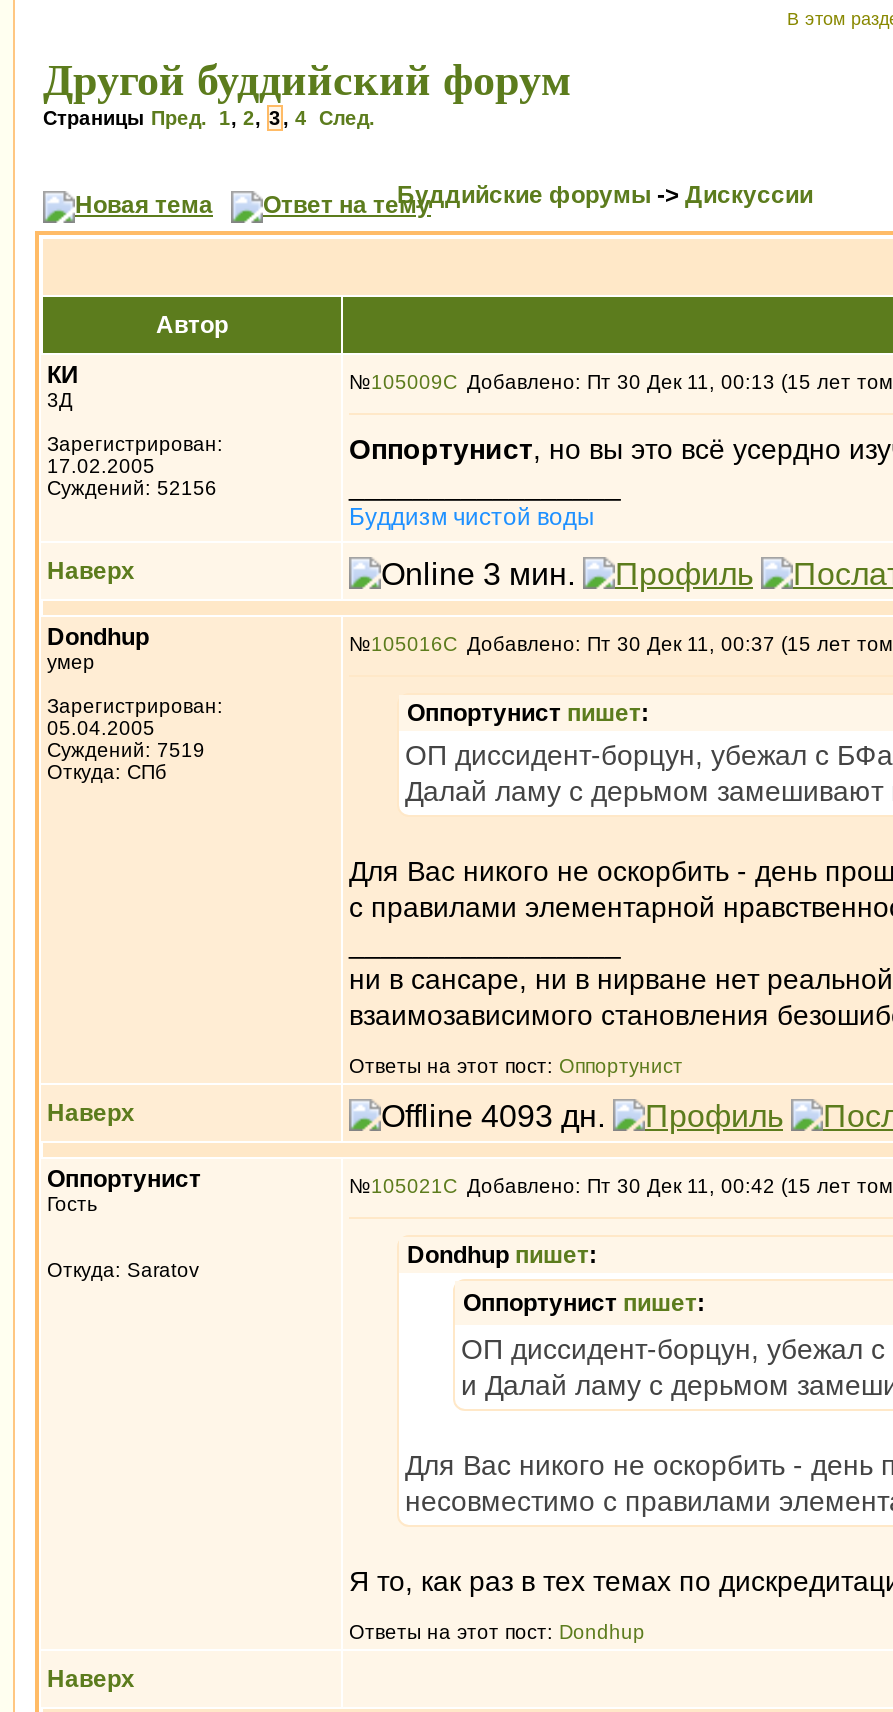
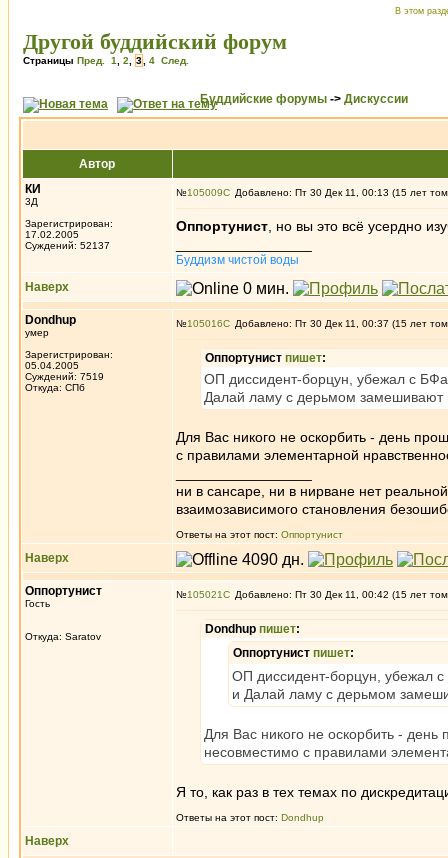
[47,477,217,499] Суждений: 52156 -> [25,240,110,251] Суждений: 52137

